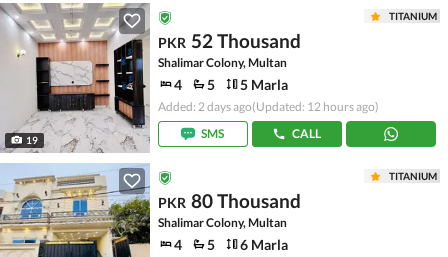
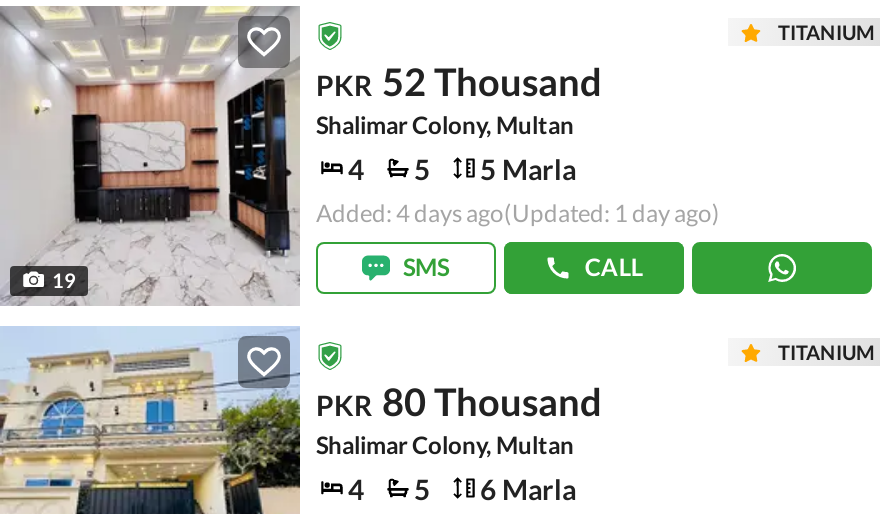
[158,99,379,114] Added: 2 days ago(Updated: 12 hours ago) -> [316,197,720,227] Added: 4 days ago(Updated: 1 day ago)

